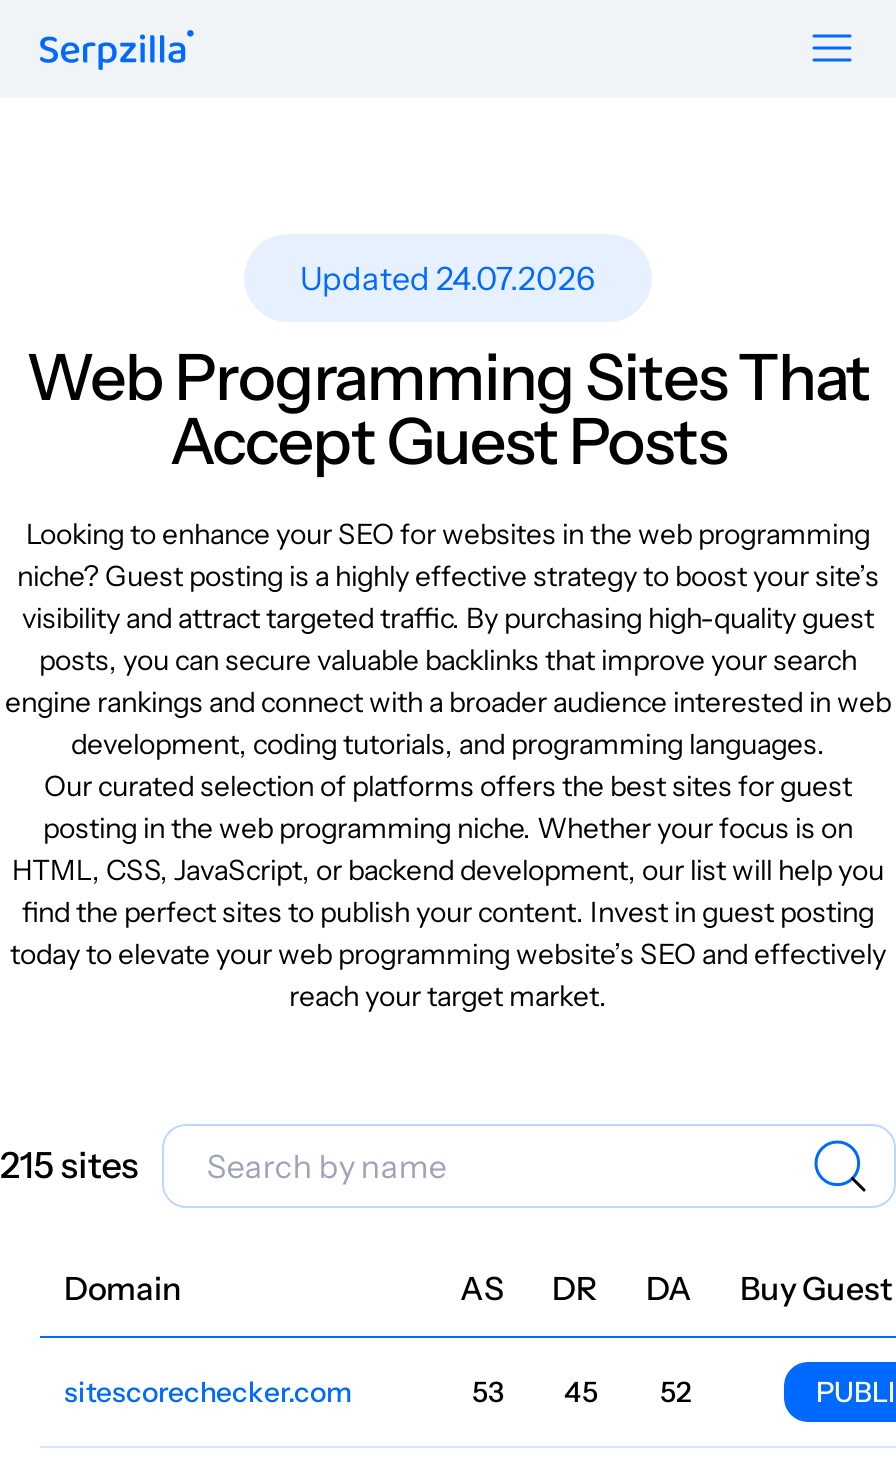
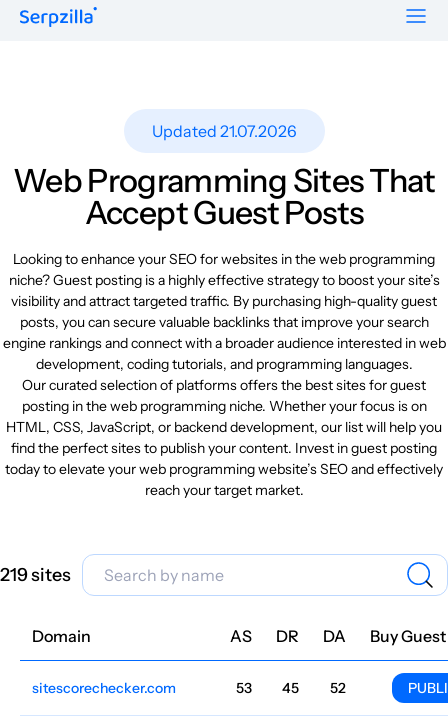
[300,258,596,298] Updated 24.07.2026 -> [151,121,296,141] Updated 21.07.2026
[0,1143,139,1187] 215 sites -> [0,563,70,585] 219 sites

